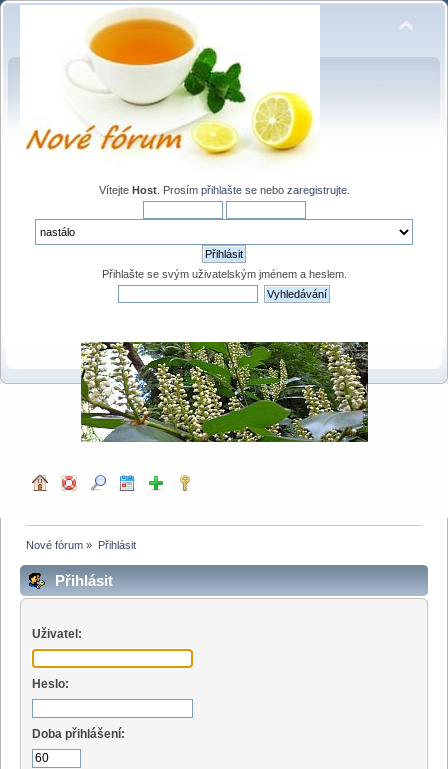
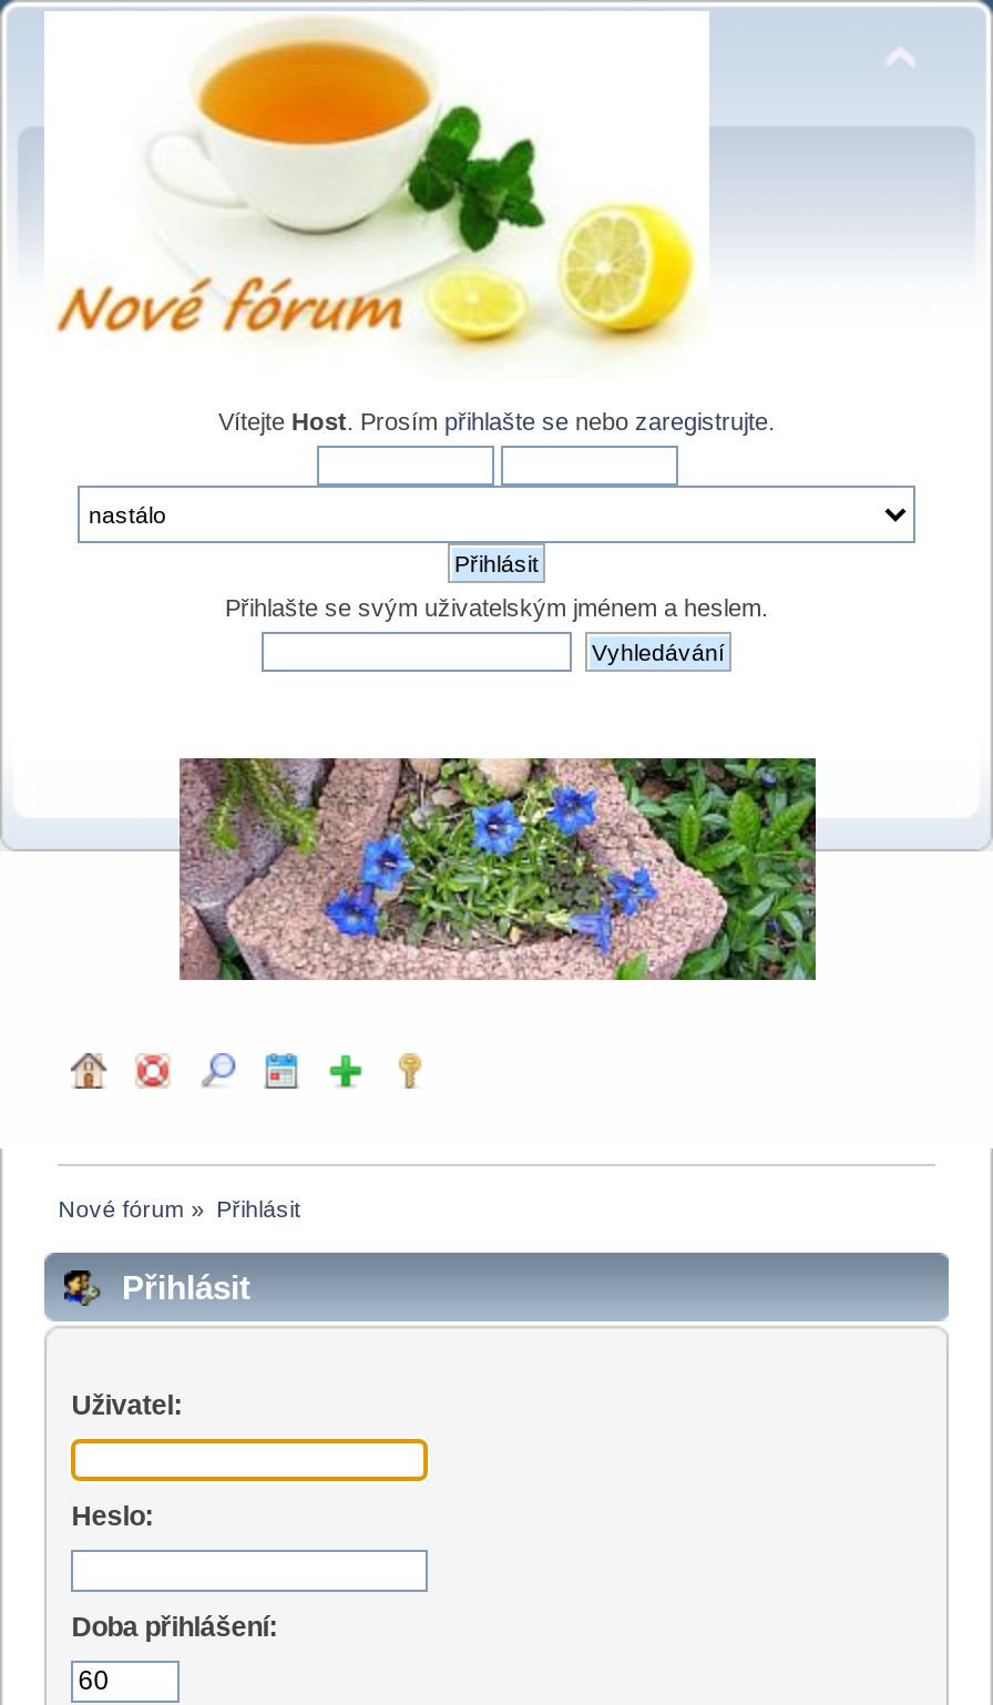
[80,341,368,443] [image] -> [177,756,816,982] [image]

